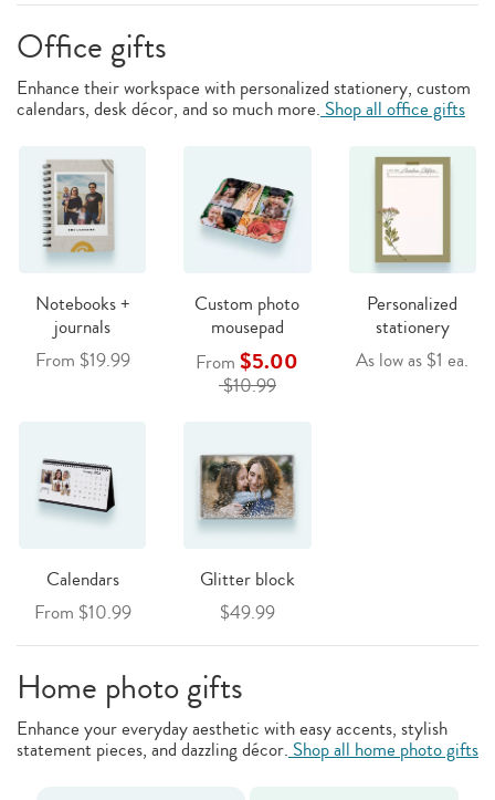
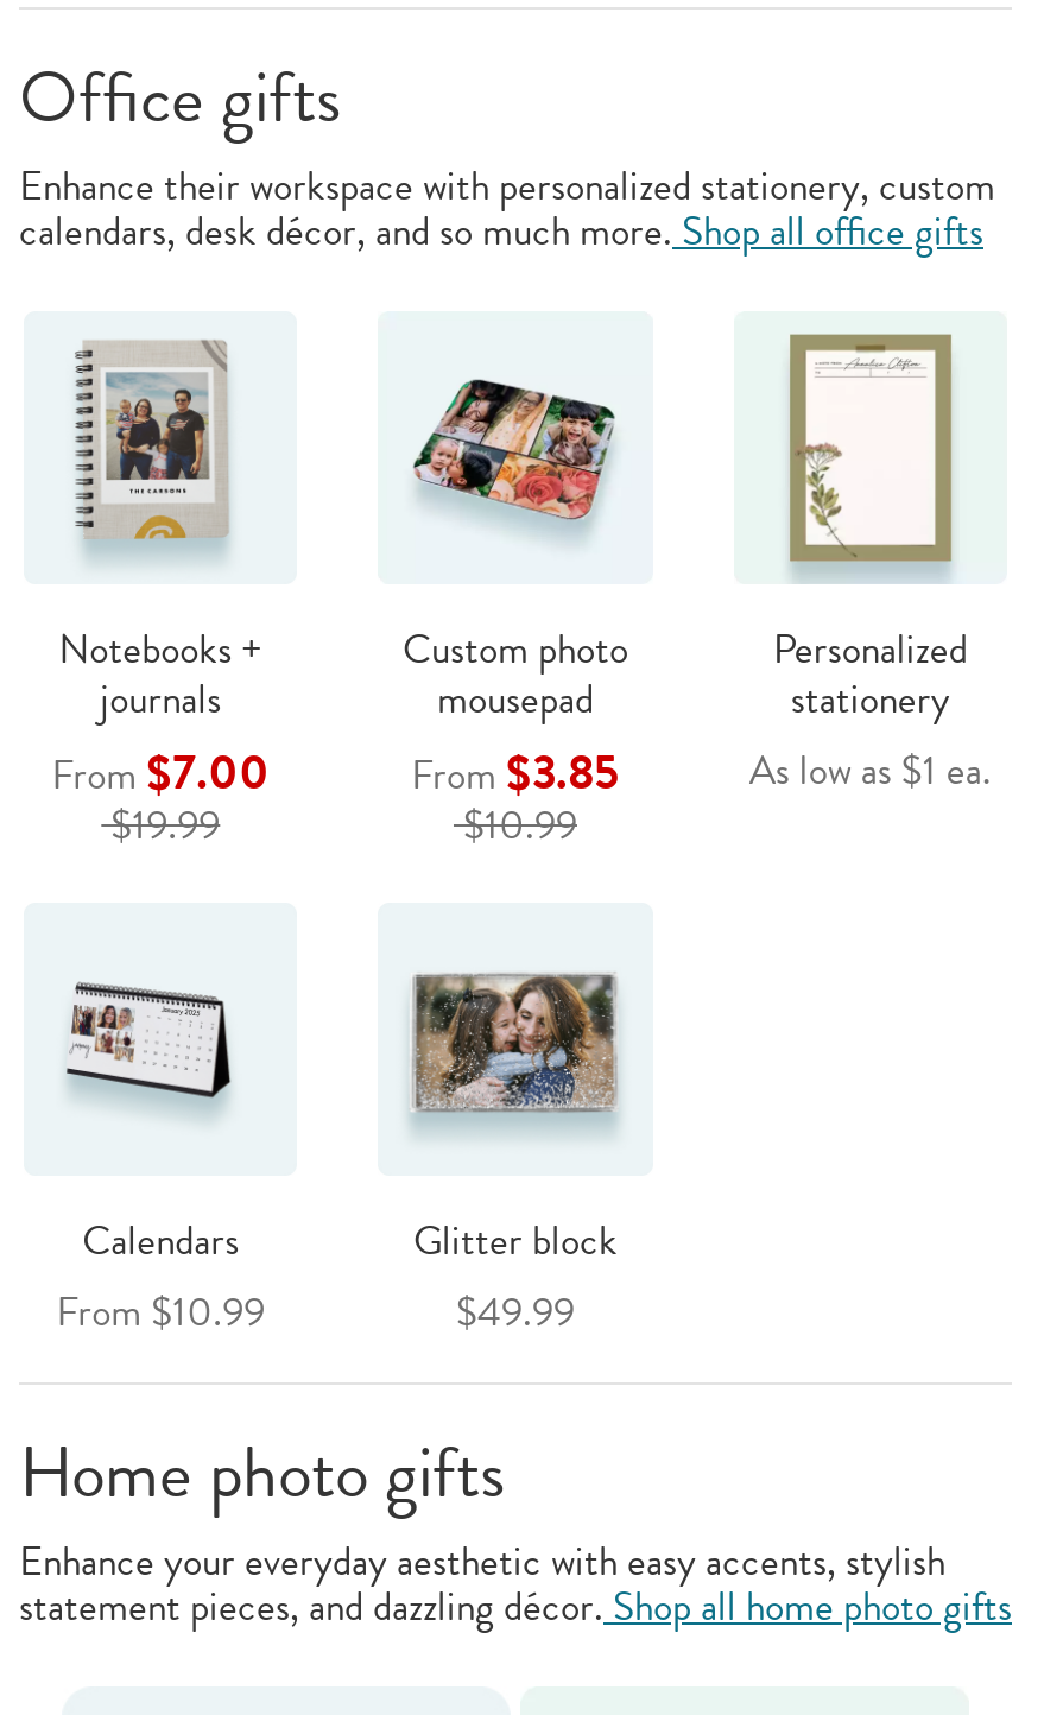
[35,346,130,374] From $19.99 -> [52,738,270,855] From $7.00 | $19.99
[196,345,299,377] From $5.00 -> [411,738,620,807] From $3.85

